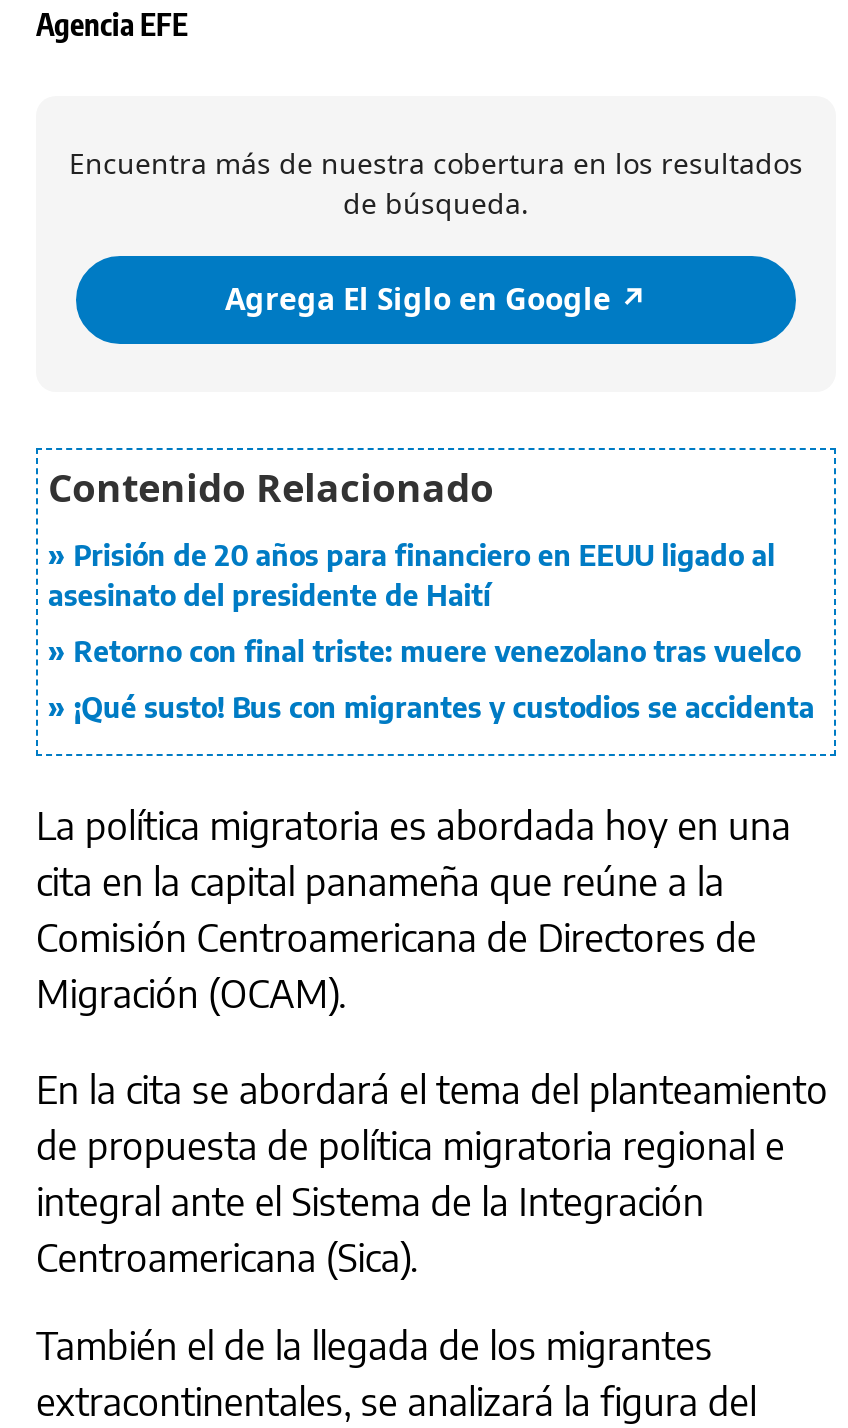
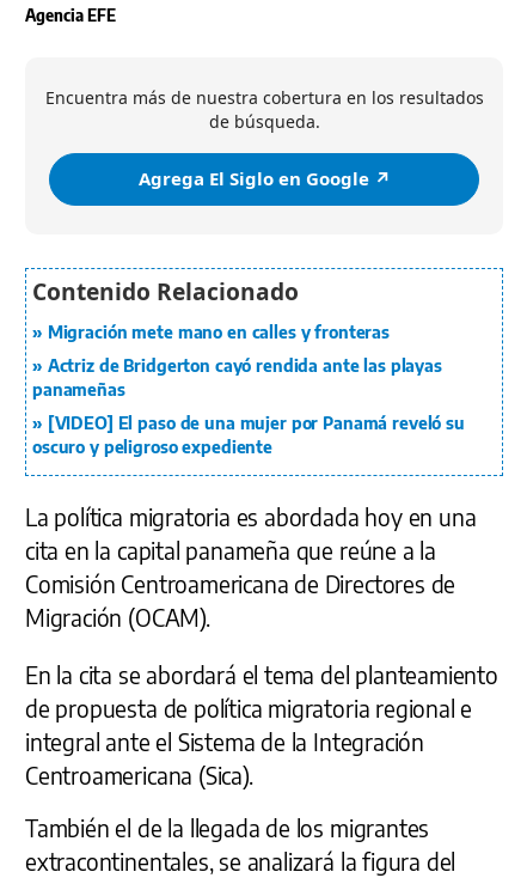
[48,538,775,612] Prisión de 20 años para financiero en EEUU ligado al | asesinato del presidente de Haití -> [48,322,390,342] Migración mete mano en calles y fronteras
[74,634,800,668] Retorno con final triste: muere venezolano tras vuelco -> [32,355,442,399] Actriz de Bridgerton cayó rendida ante las playas | panameñas
[74,690,814,724] ¡Qué susto! Bus con migrantes y custodios se accidenta -> [32,413,465,457] [VIDEO] El paso de una mujer por Panamá reveló su | oscuro y peligroso expediente

